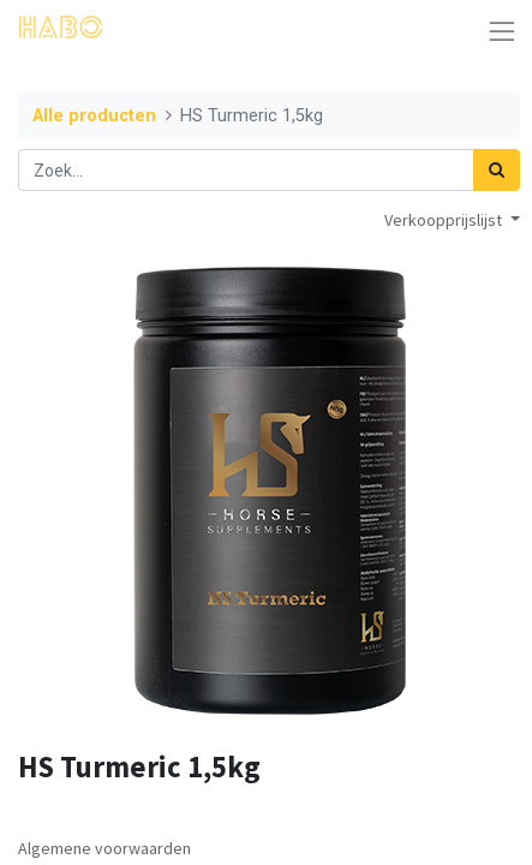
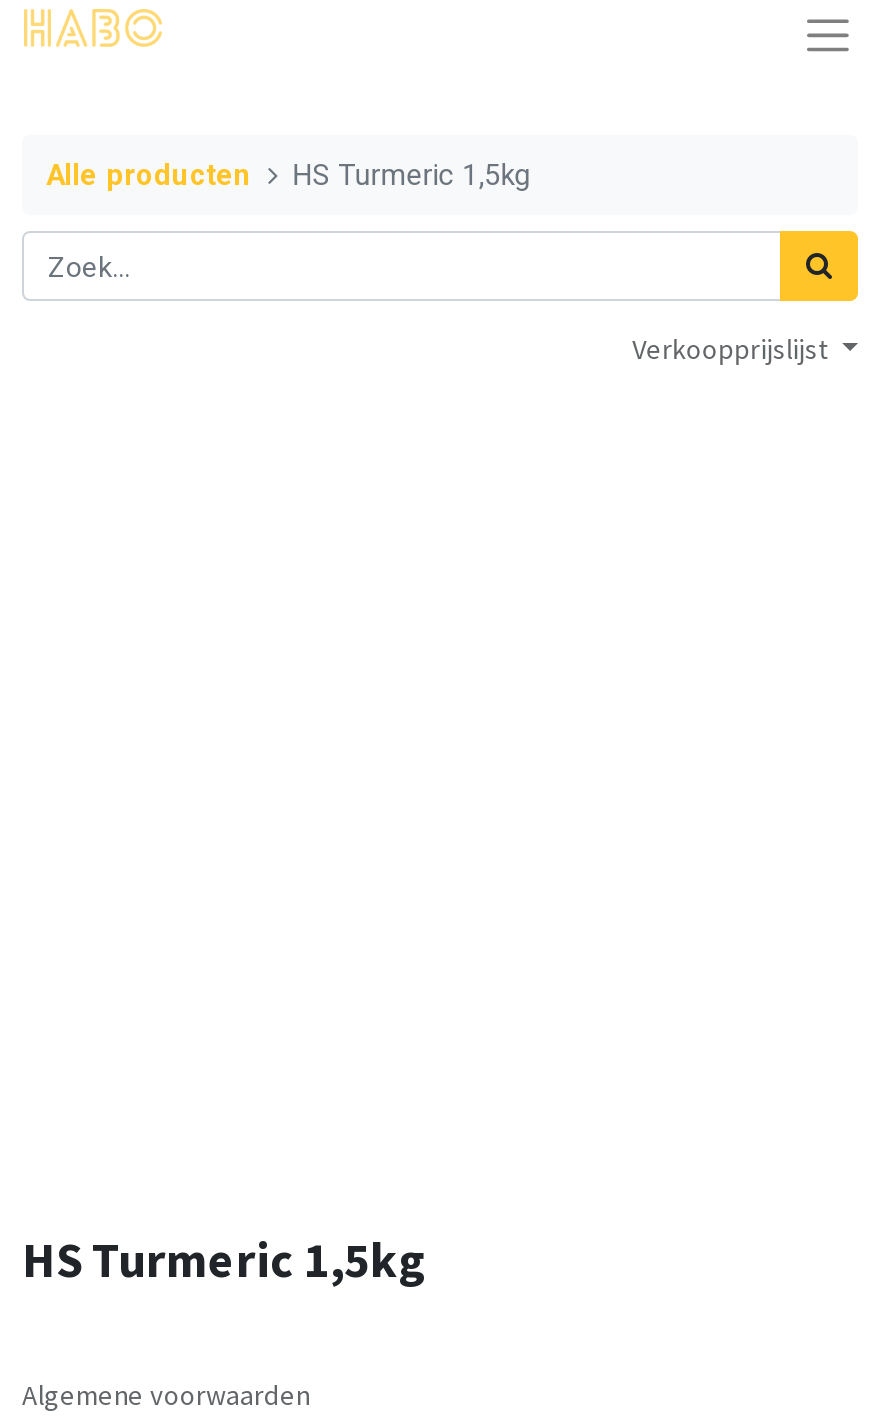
[133,266,407,716] [image] -> none

